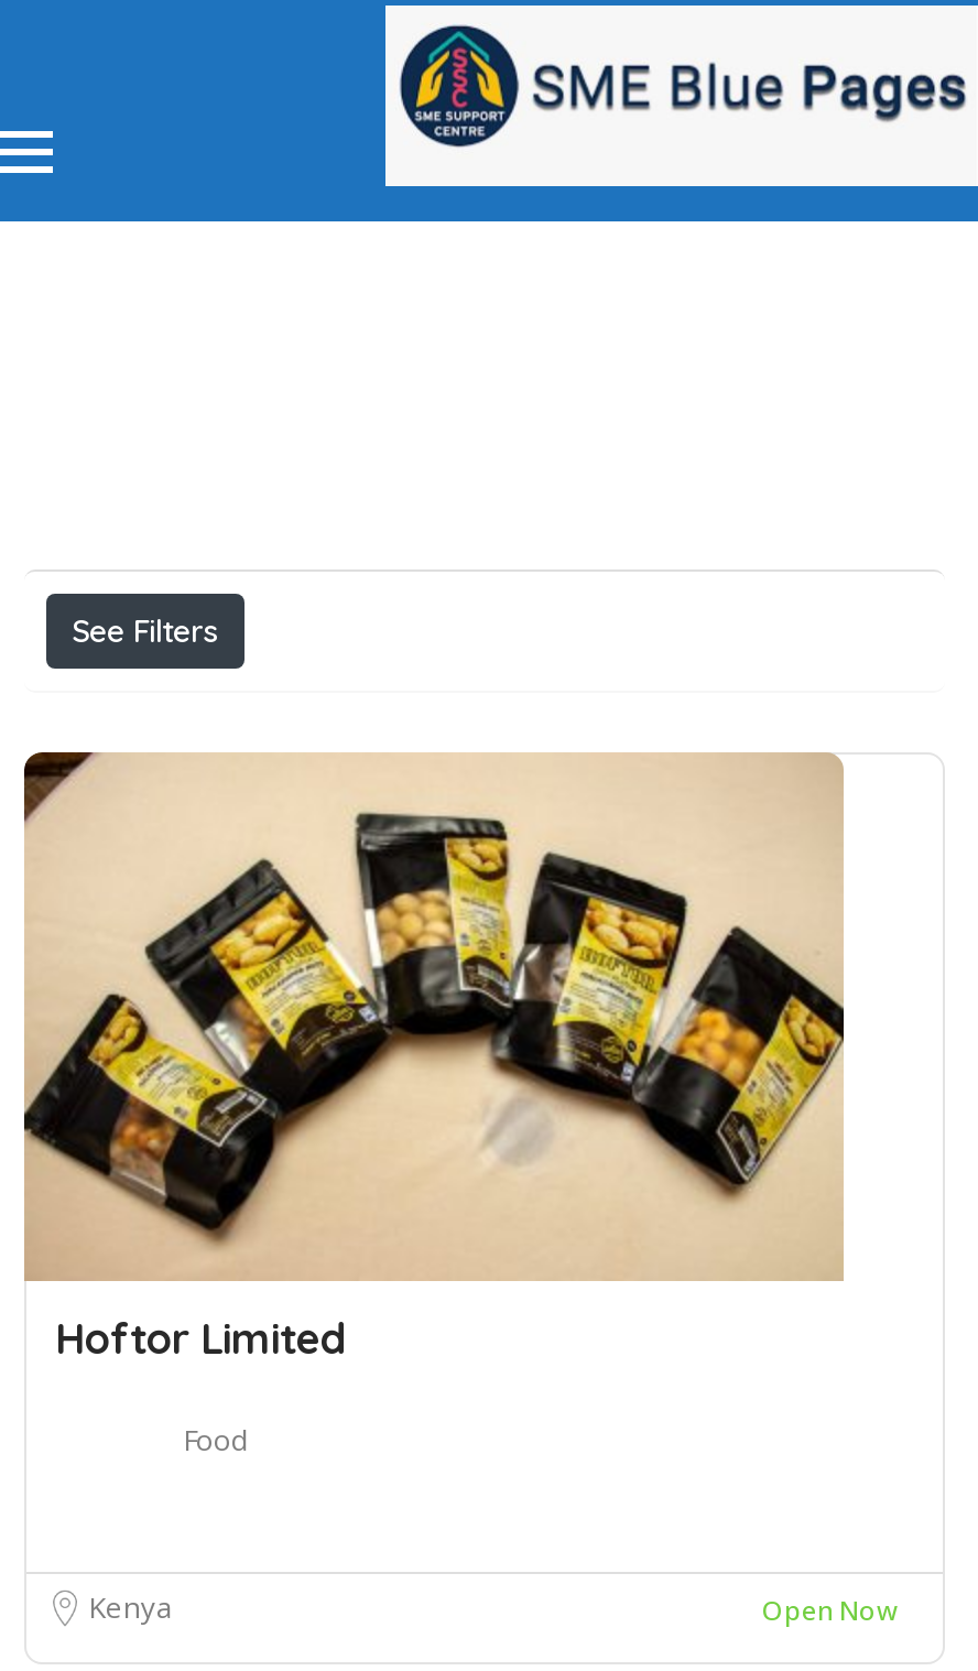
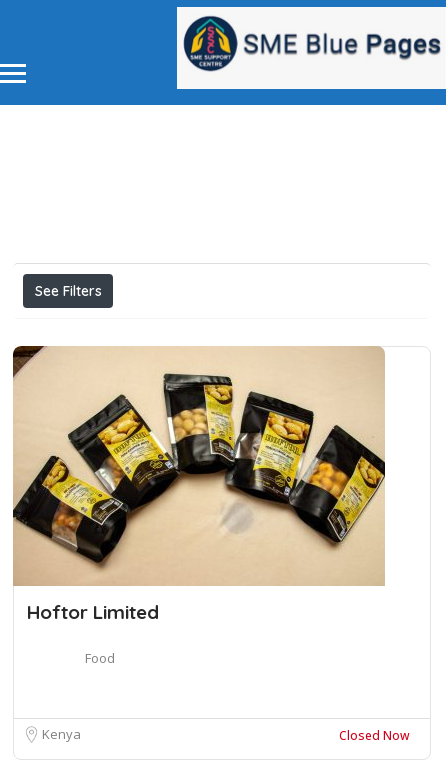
[762,1592,899,1630] Open Now -> [339,727,410,744] Closed Now

